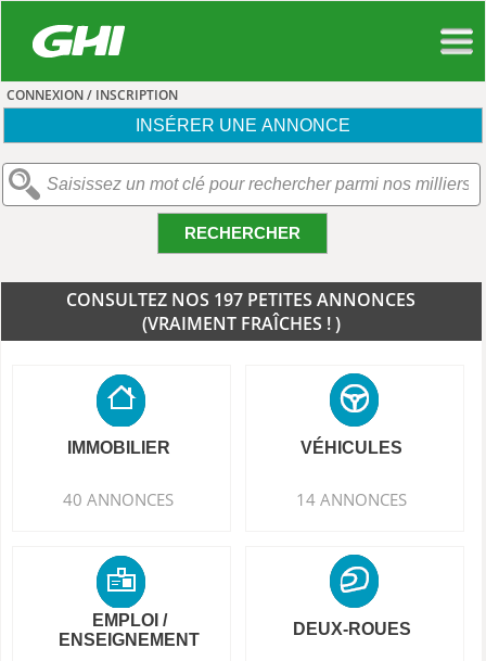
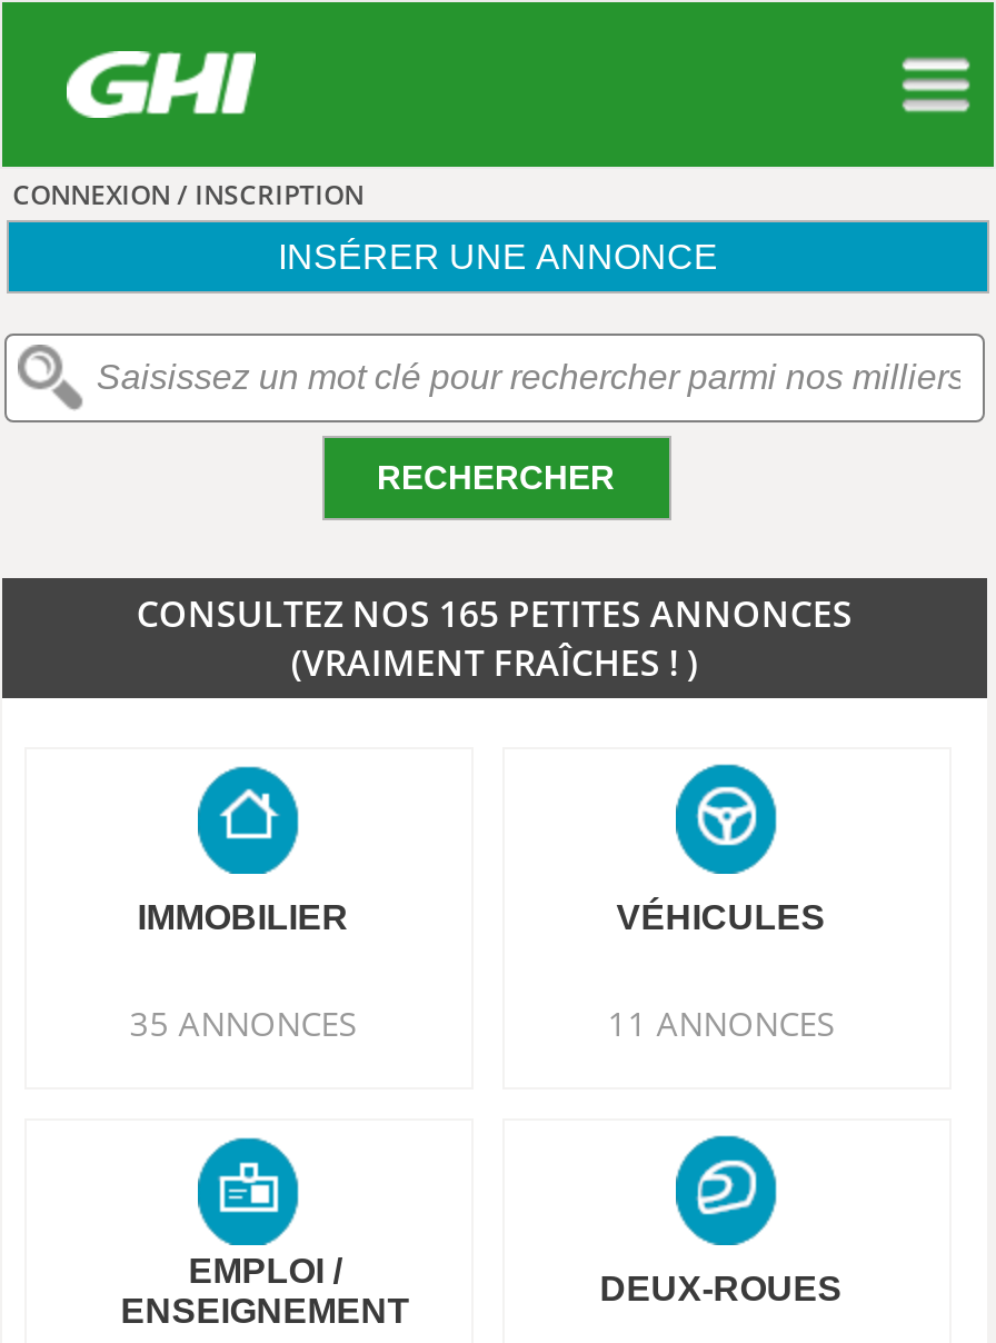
[67,288,416,312] CONSULTEZ NOS 197 PETITES ANNONCES -> [137,589,852,638] CONSULTEZ NOS 165 PETITES ANNONCES
[63,488,174,510] 40 ANNONCES -> [130,1001,356,1045] 35 ANNONCES
[296,488,407,510] 14 ANNONCES -> [608,1001,834,1045] 11 ANNONCES

